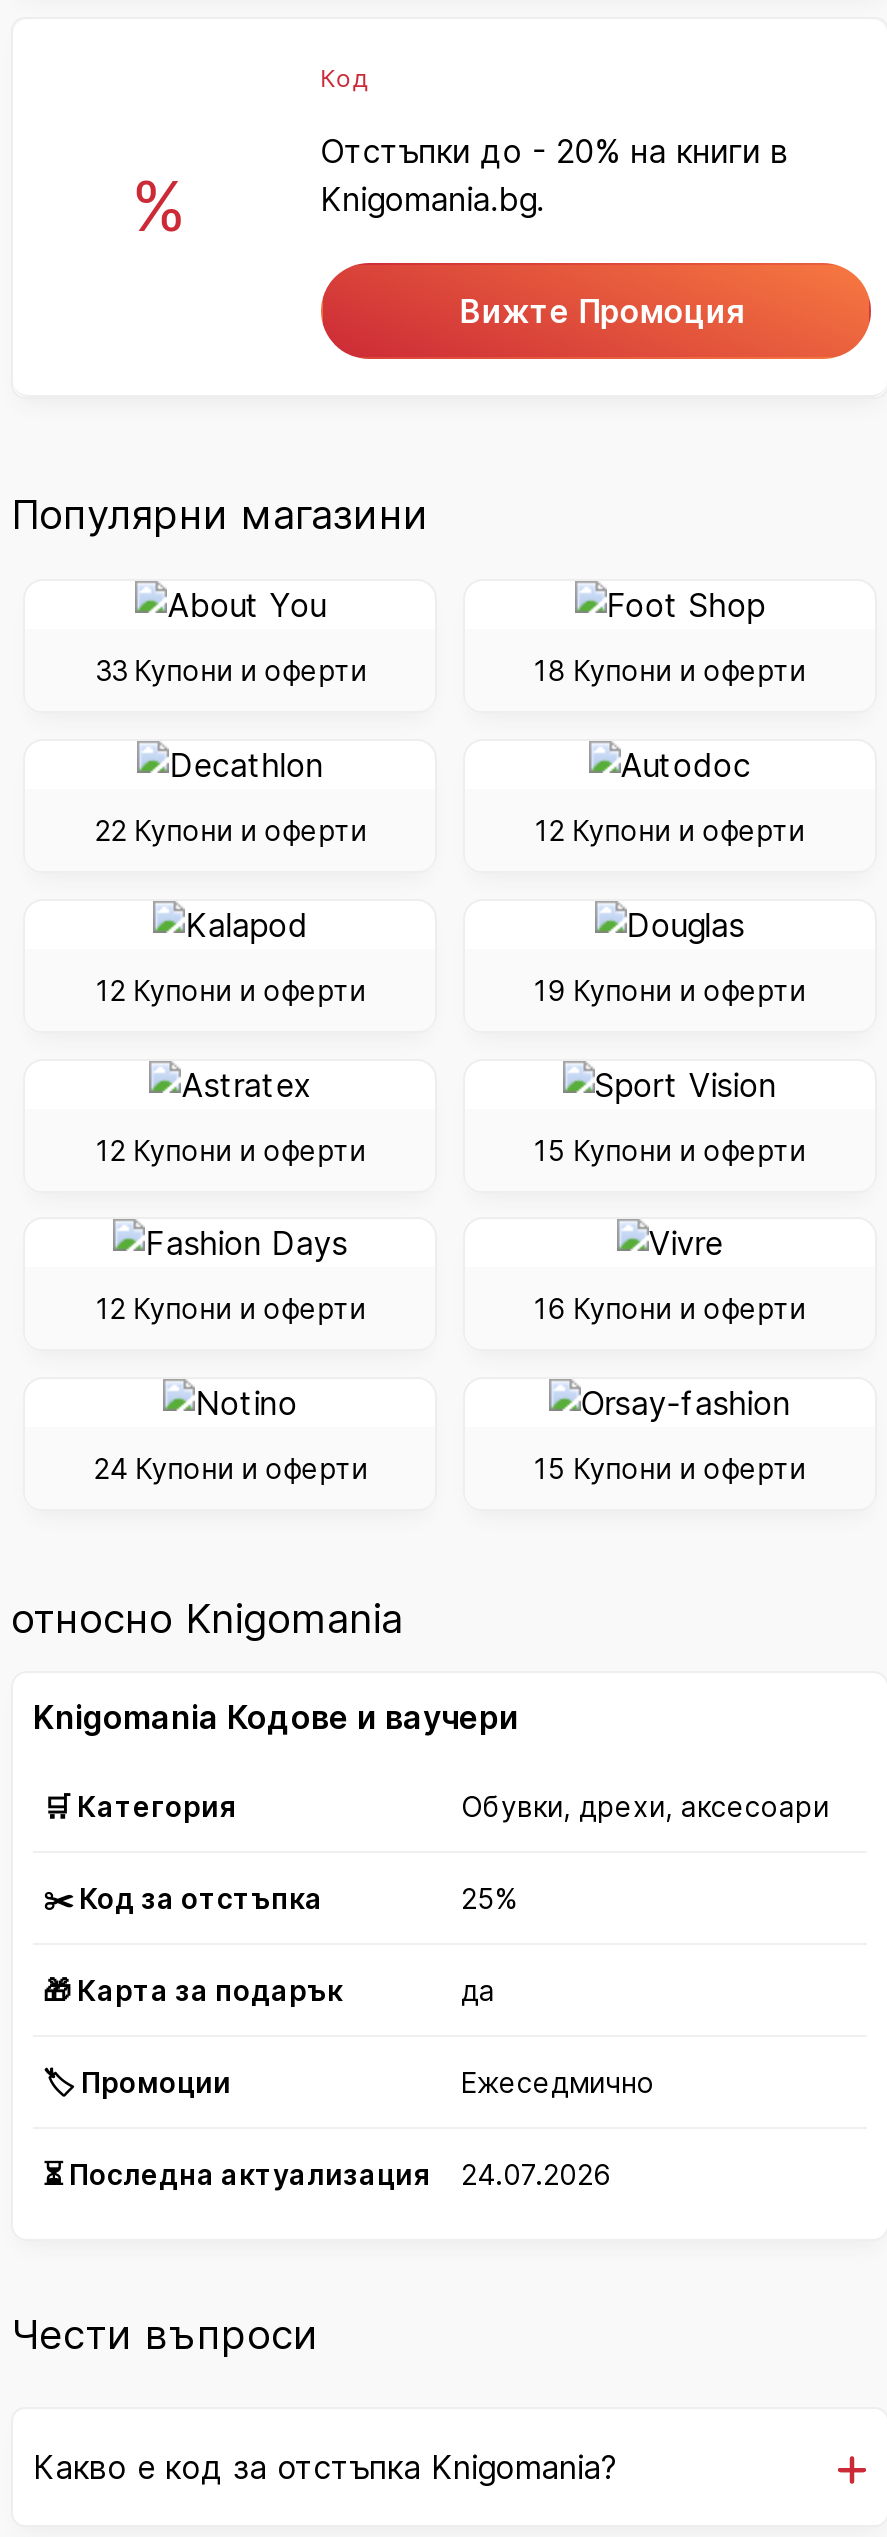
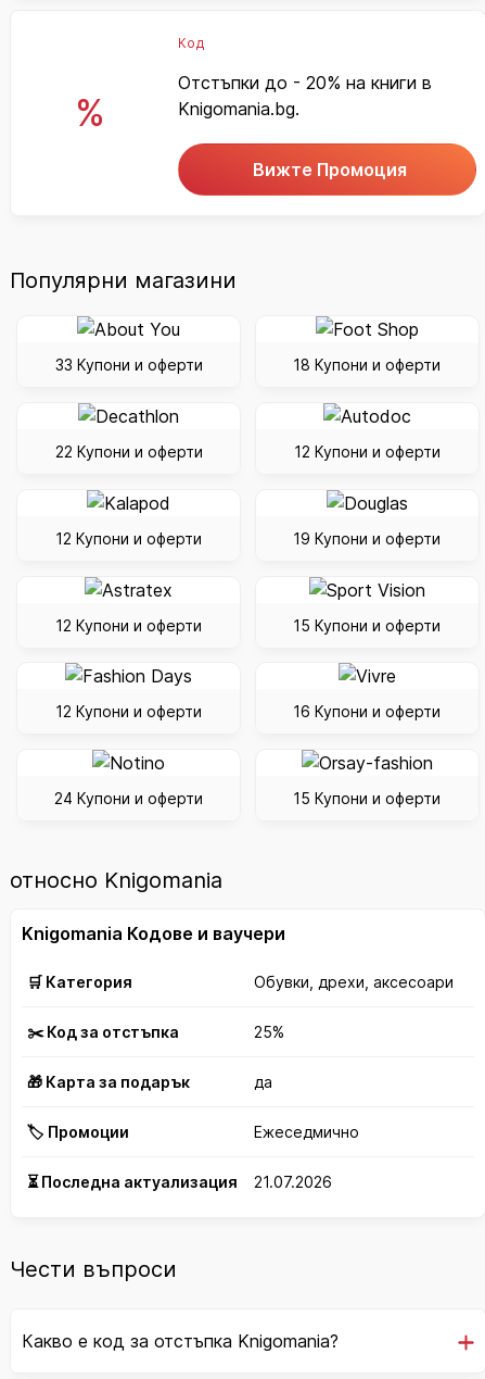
[461,2157,611,2191] 24.07.2026 -> [254,1172,332,1191] 21.07.2026

